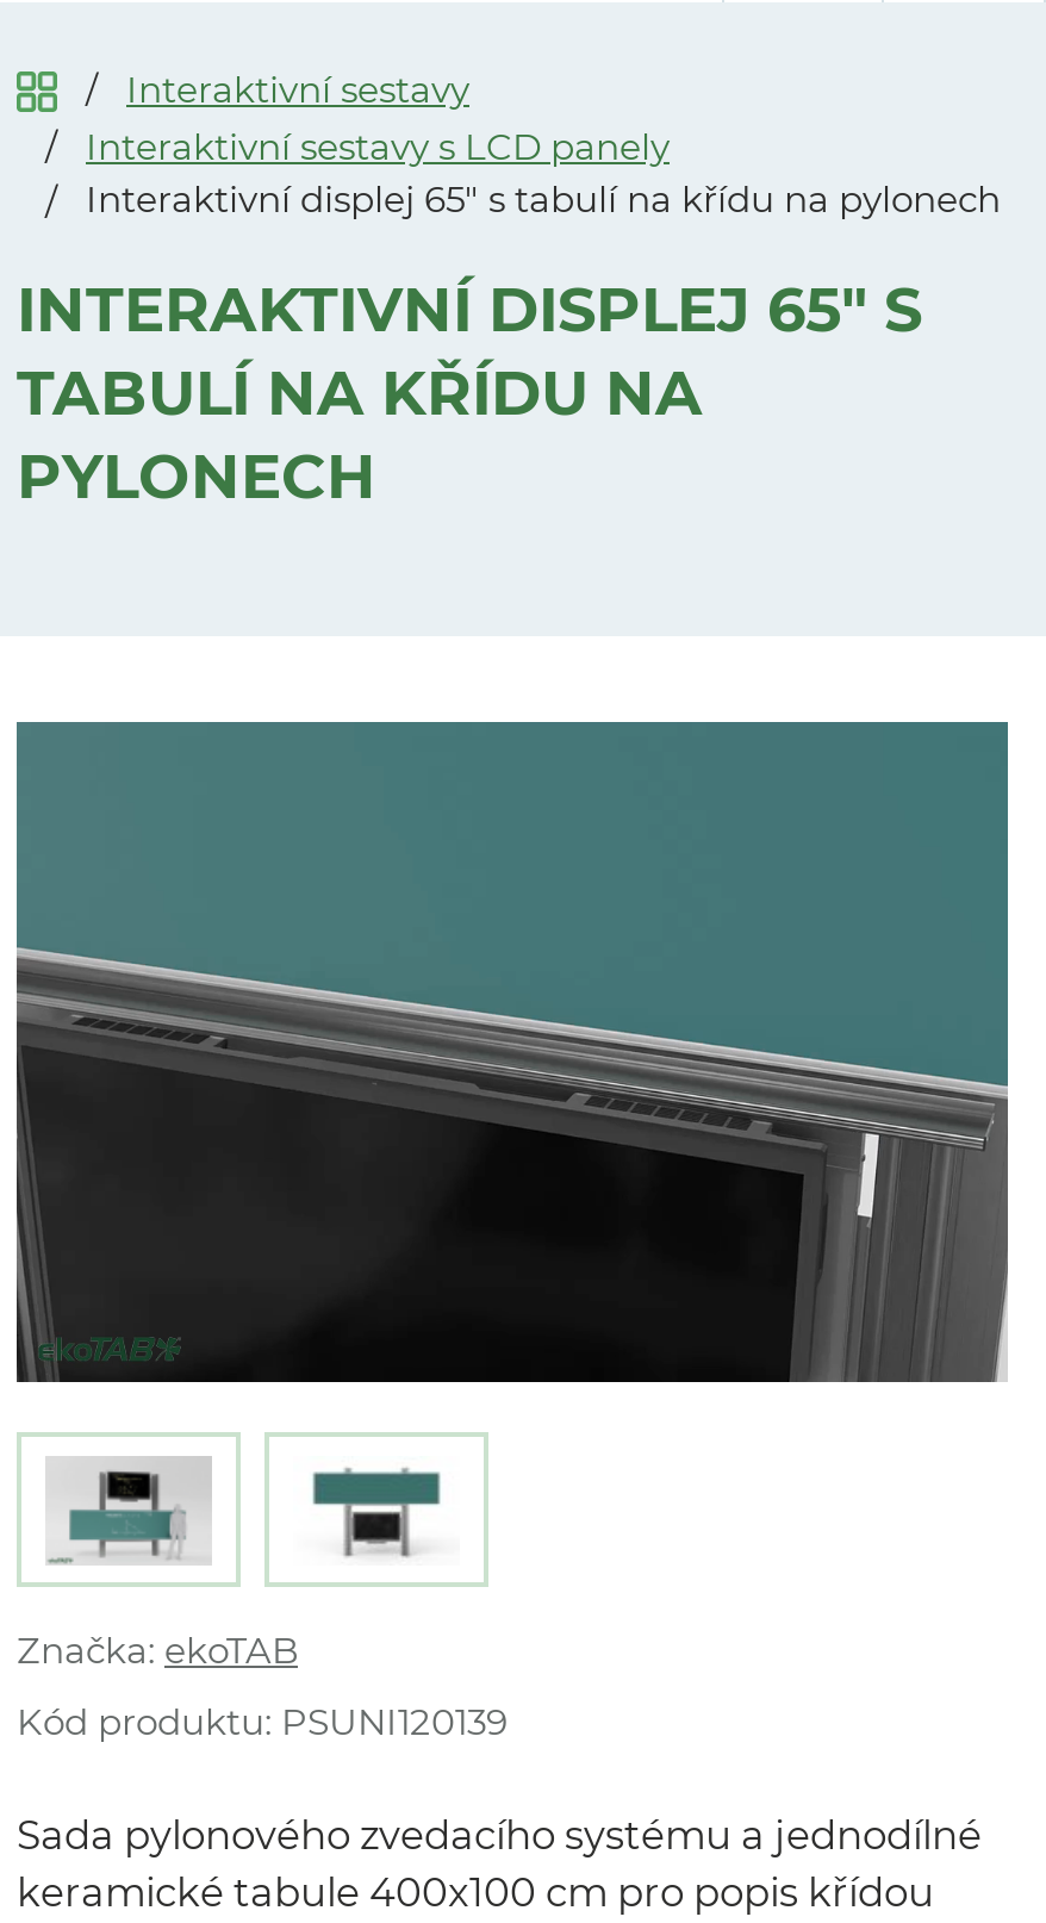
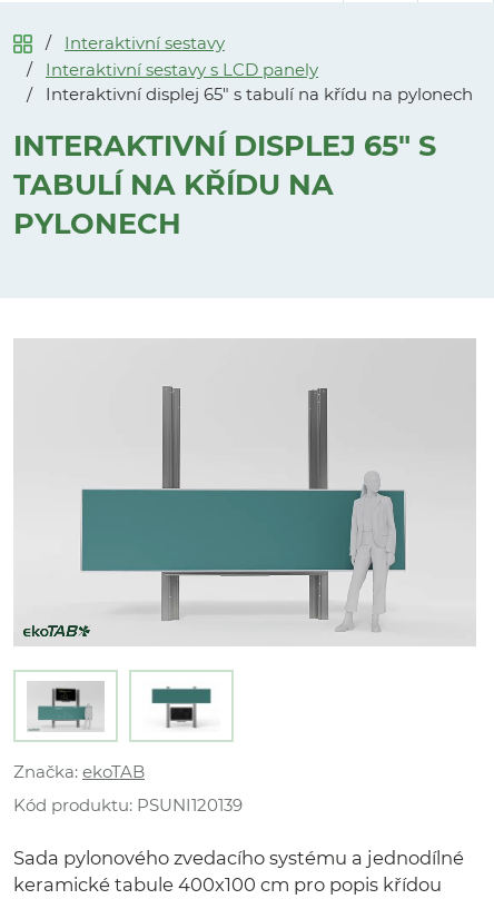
[14,720,1010,1384] [image] -> [13,338,476,646] [image]

